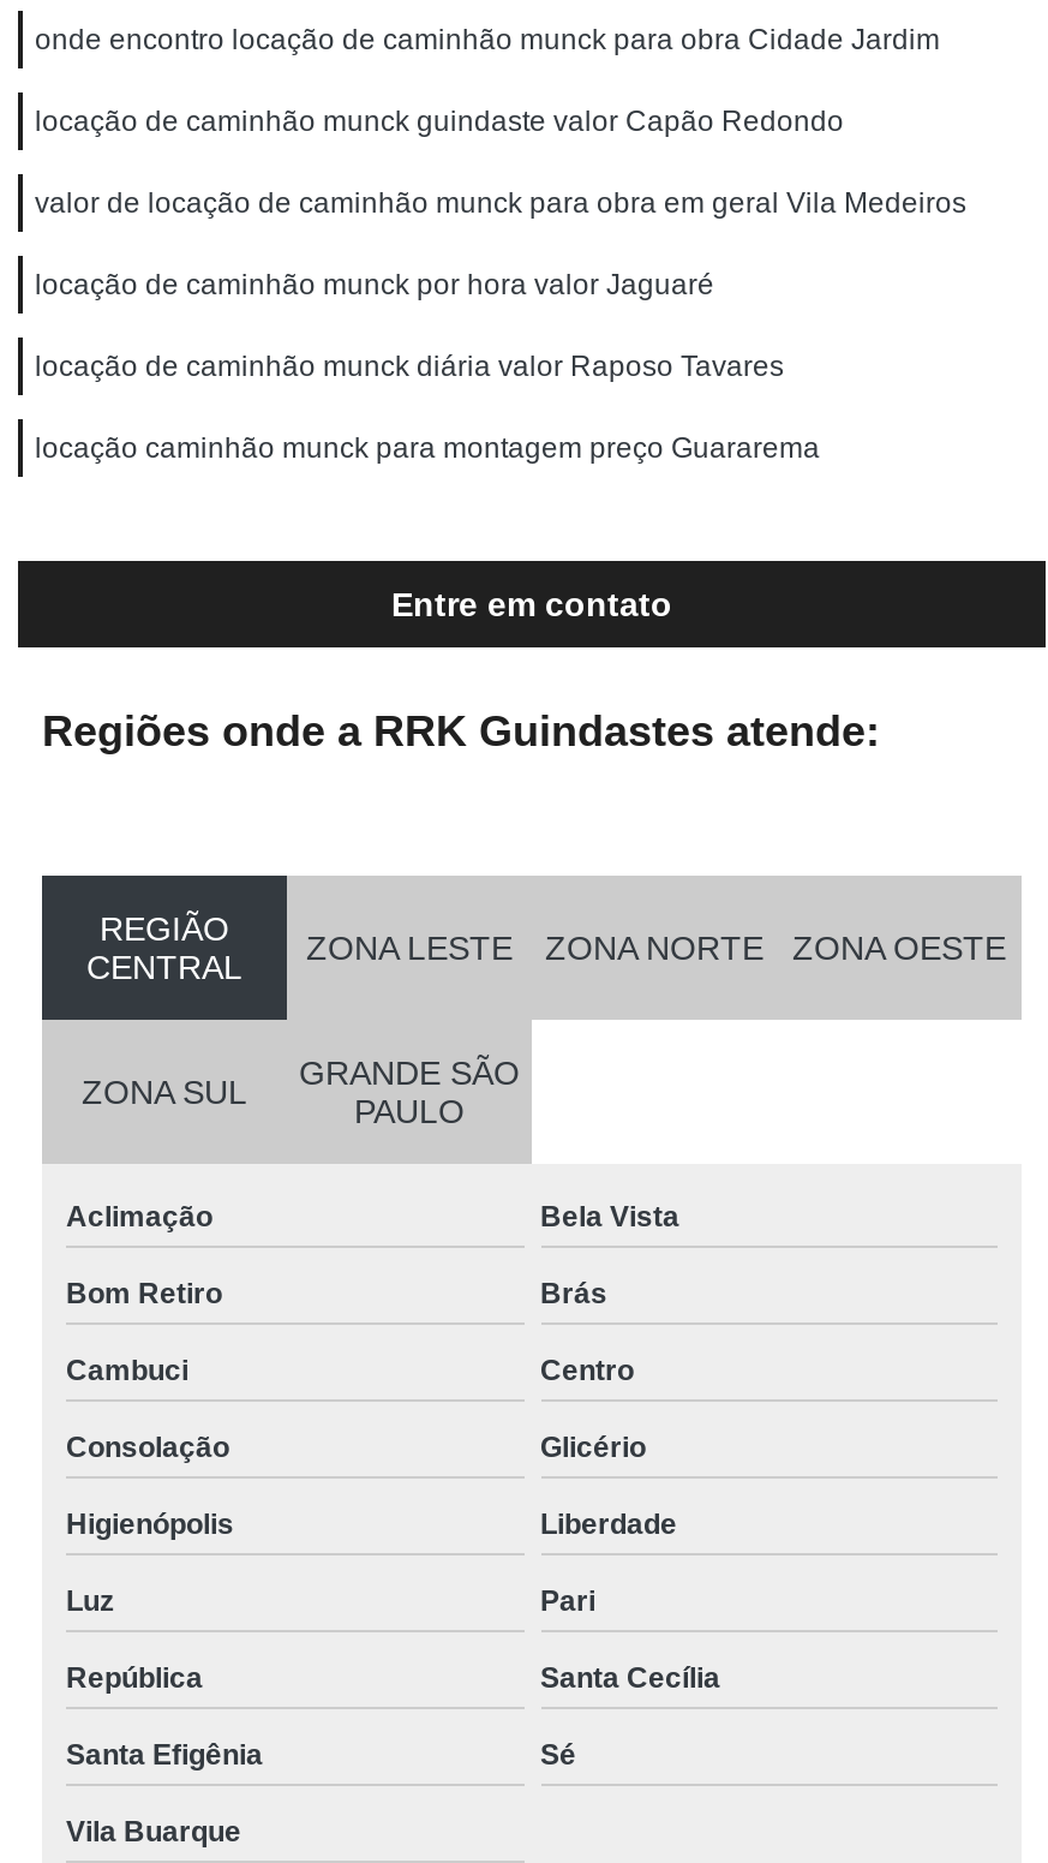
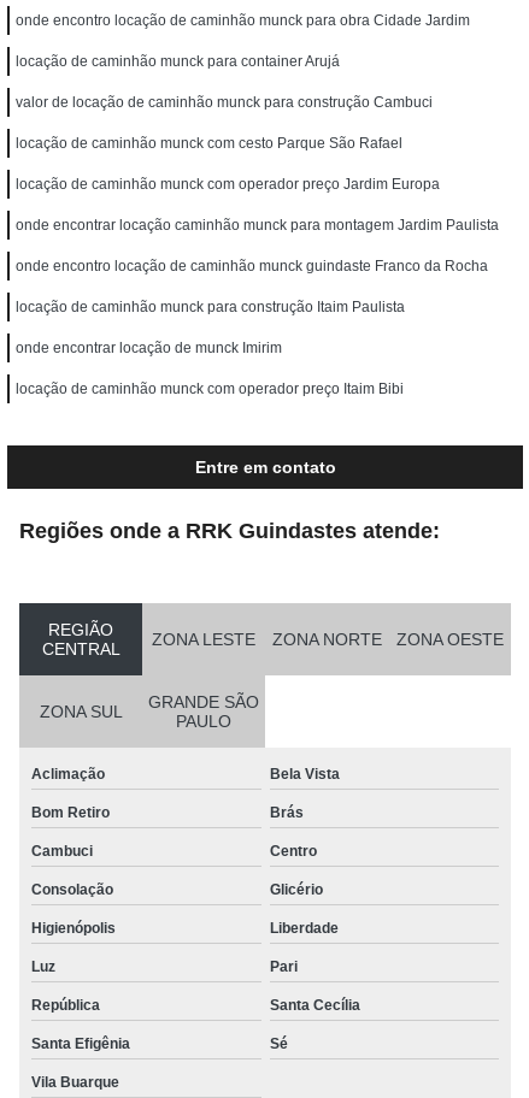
[35,105,966,466] locação de caminhão munck guindaste valor Capão Redondo | valor de locação de caminhão munck para obra em geral Vila Medeiros | locação de caminhão munck por hora valor Jaguaré | locação de caminhão munck diária valor Raposo Tavares | locação caminhão munck para montagem preço Guararema -> [16,53,499,398] locação de caminhão munck para container Arujá | valor de locação de caminhão munck para construção Cambuci | locação de caminhão munck com cesto Parque São Rafael | locação de caminhão munck com operador preço Jardim Europa | onde encontrar locação caminhão munck para montagem Jardim Paulista | onde encontro locação de caminhão munck guindaste Franco da Rocha | locação de caminhão munck para construção Itaim Paulista | onde encontrar locação de munck Imirim | locação de caminhão munck com operador preço Itaim Bibi

